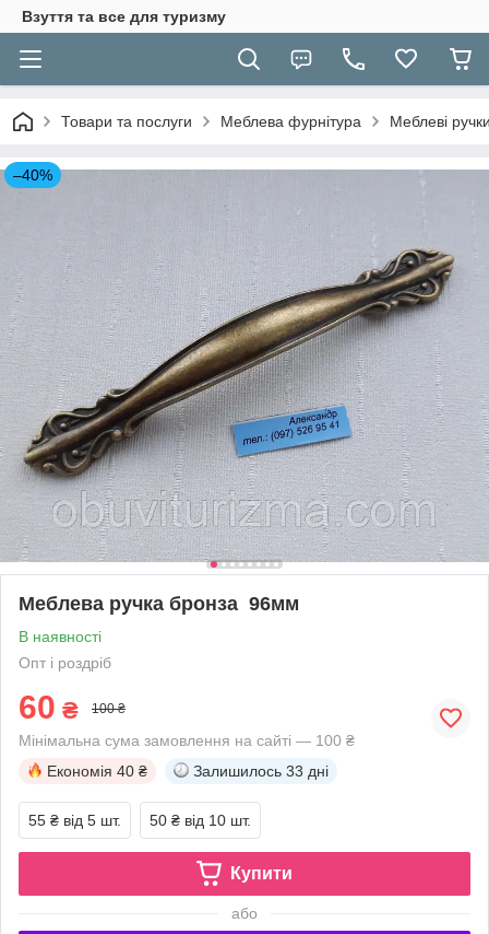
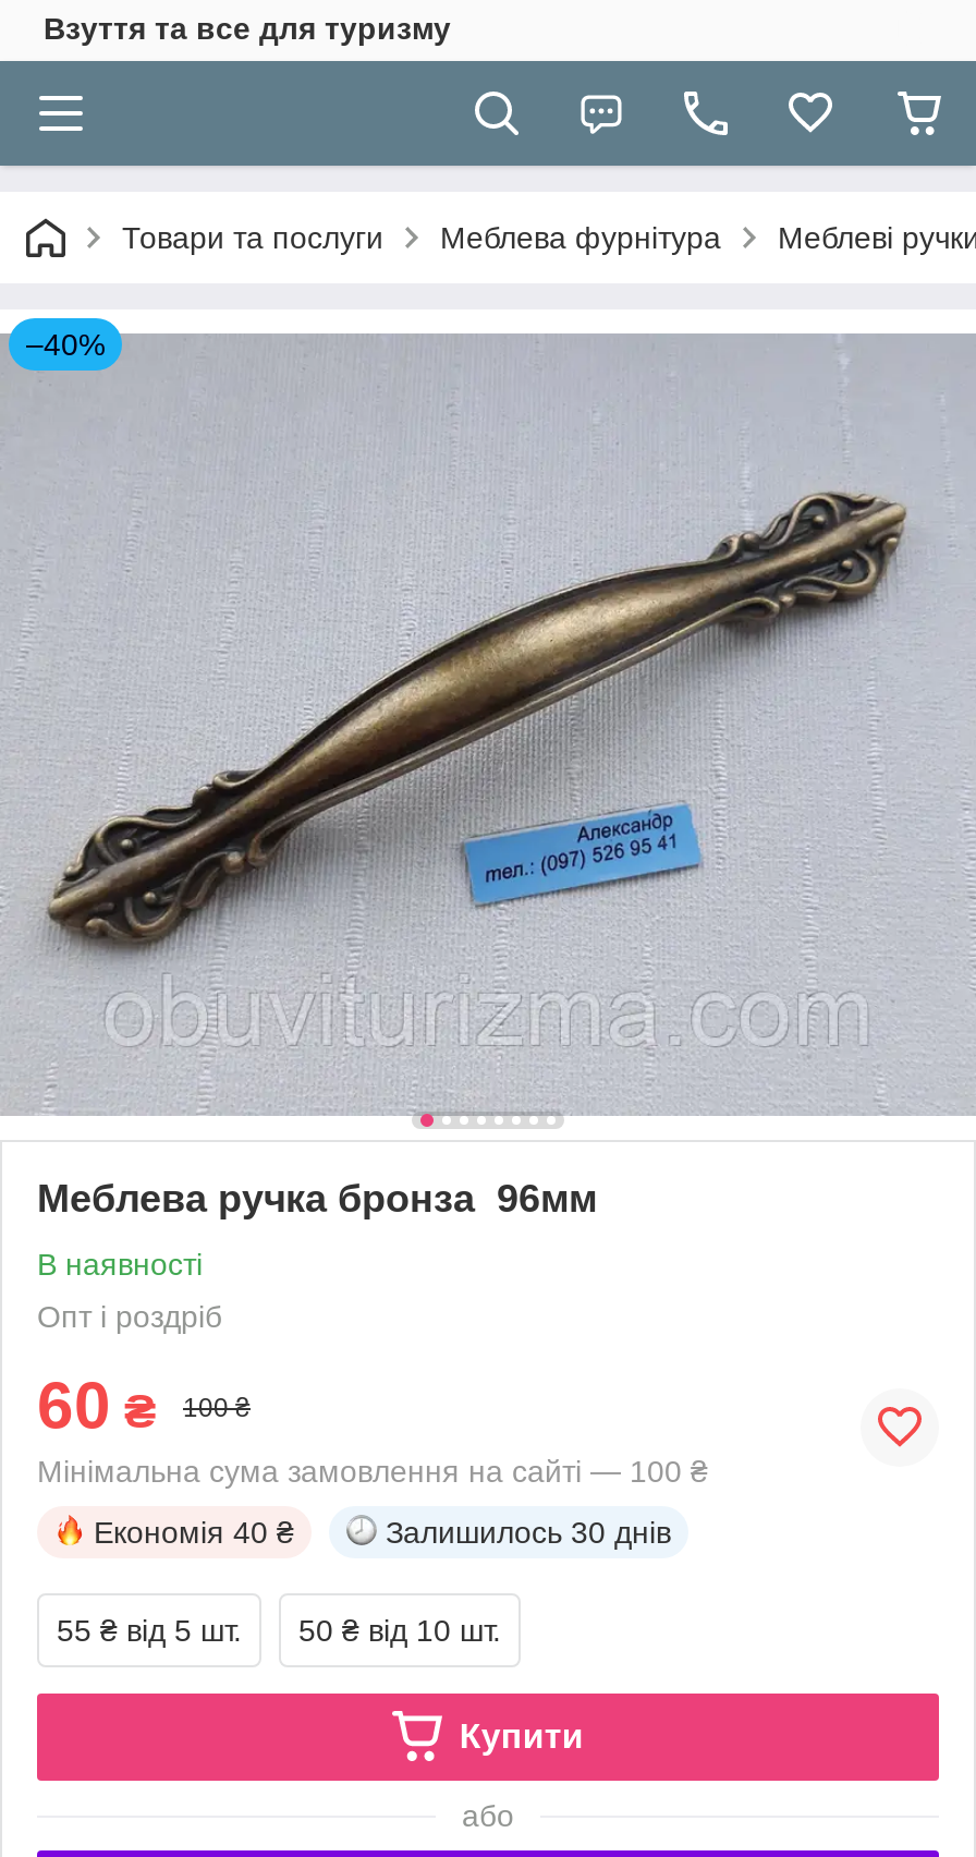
[193,762,329,780] Залишилось 33 дні -> [386,1514,671,1549] Залишилось 30 днів

